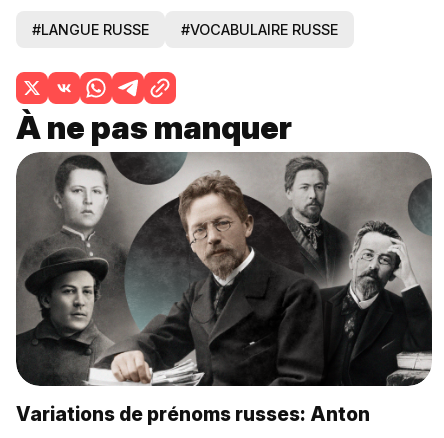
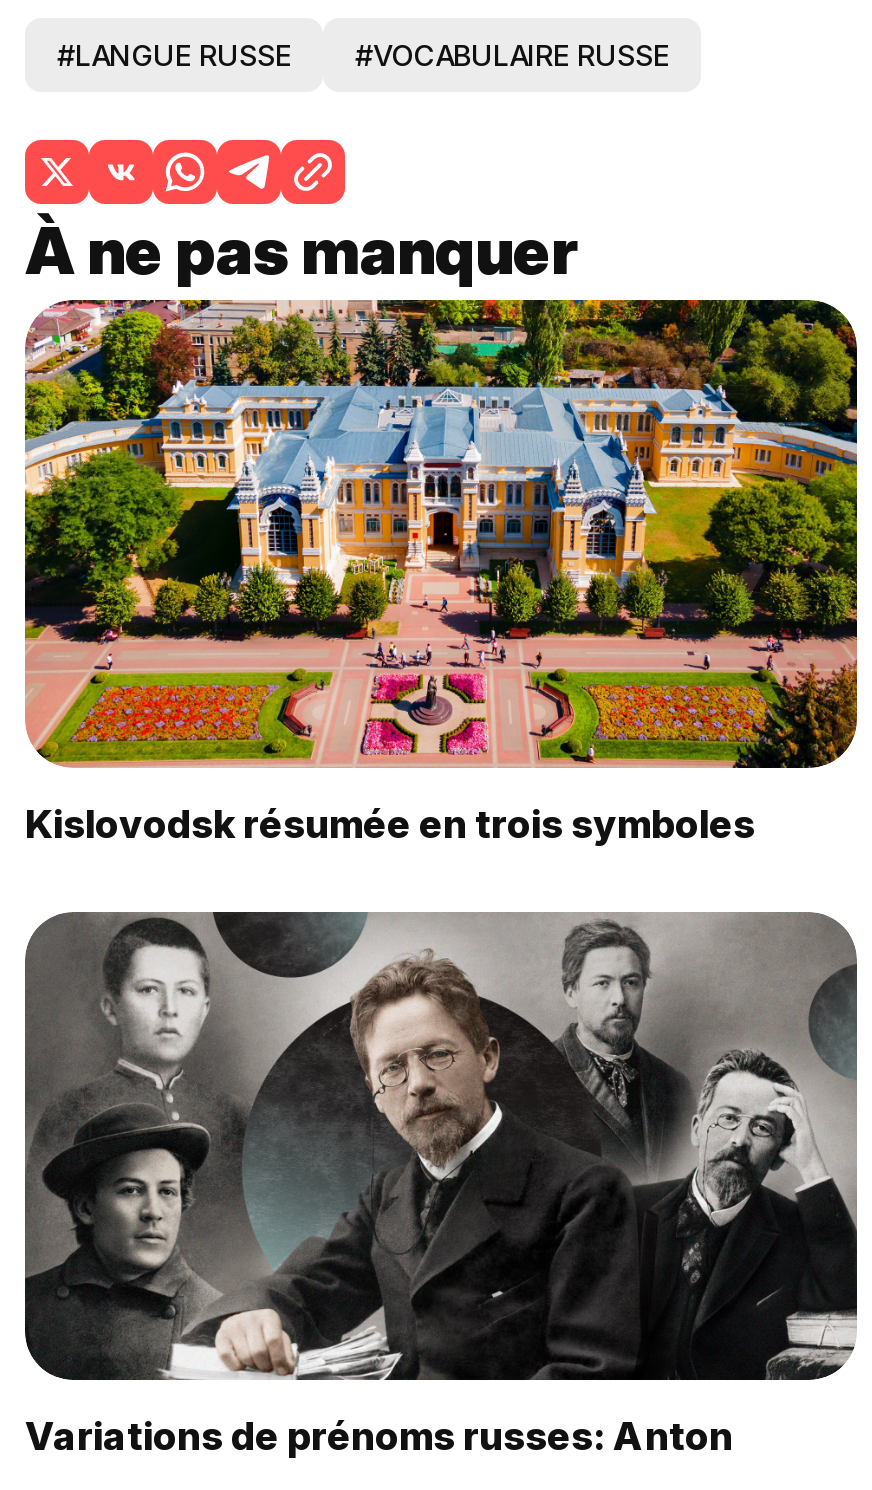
none -> [23,298,859,848] [image] | Kislovodsk résumée en trois symboles

